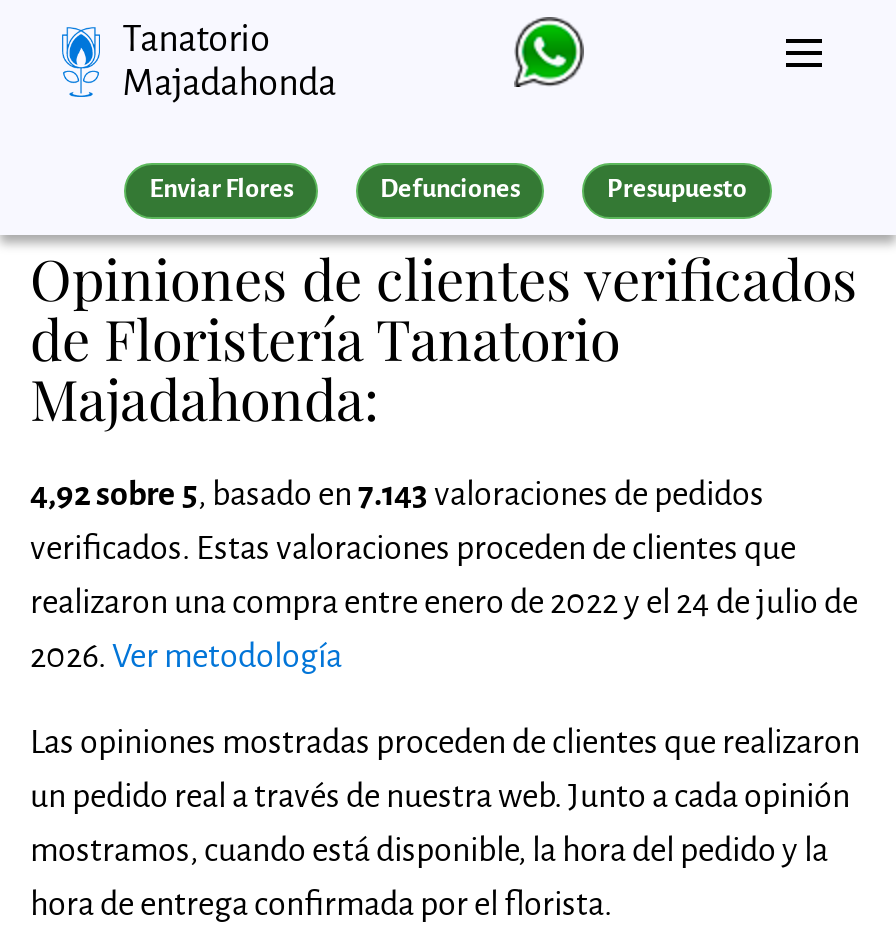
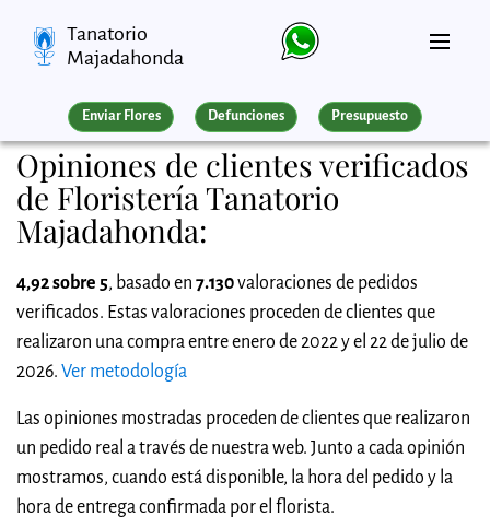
[30,477,764,513] 4,92 sobre 5, basado en 7.143 valoraciones de pedidos -> [16,273,418,293] 4,92 sobre 5, basado en 7.130 valoraciones de pedidos
[30,585,858,621] realizaron una compra entre enero de 2022 y el 24 de julio de -> [16,332,468,352] realizaron una compra entre enero de 2022 y el 22 de julio de

